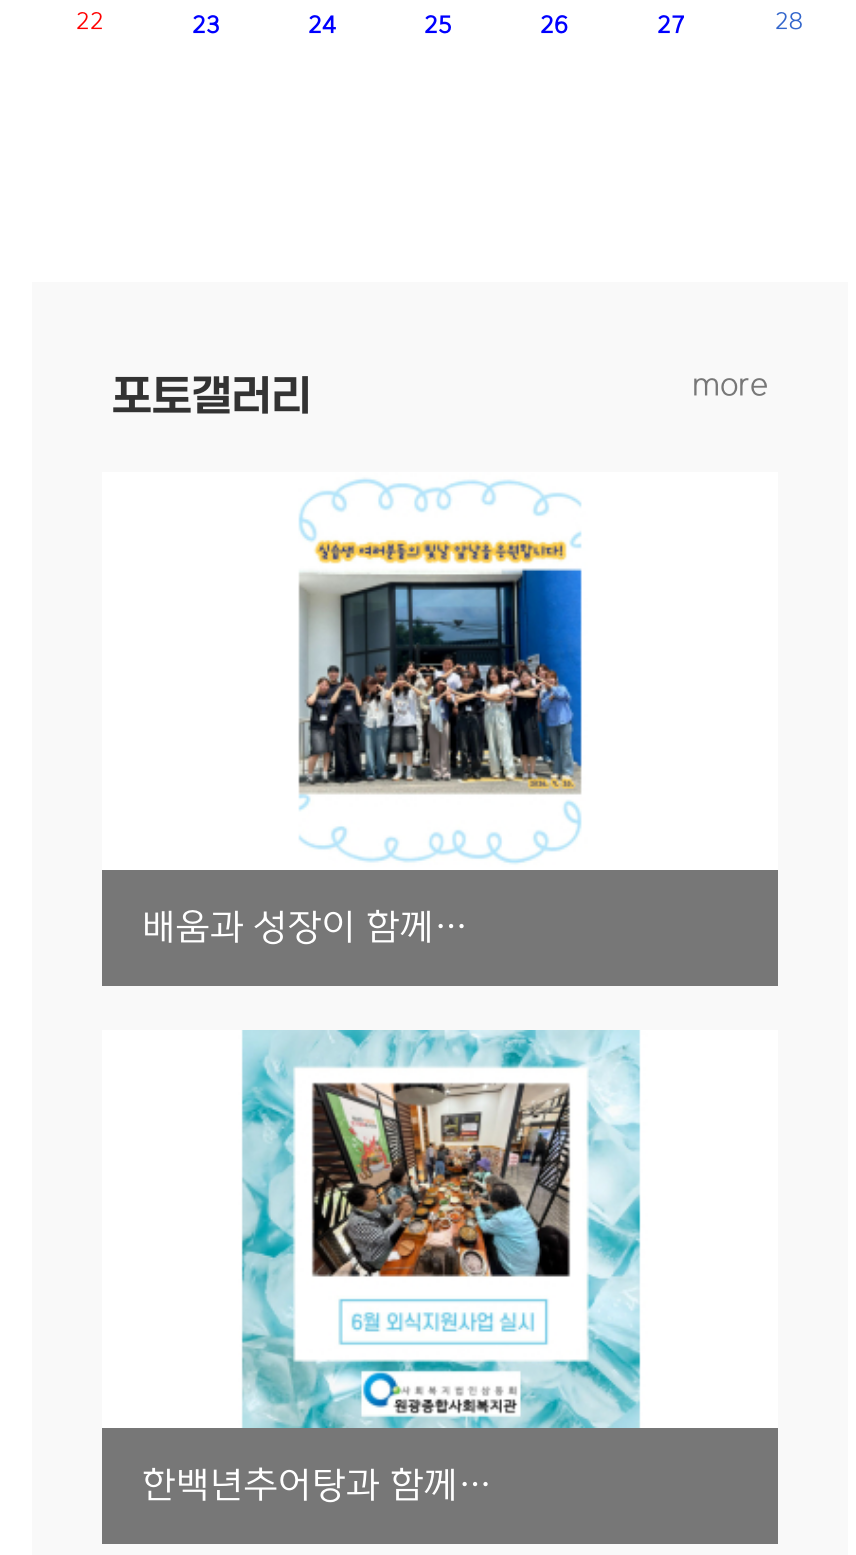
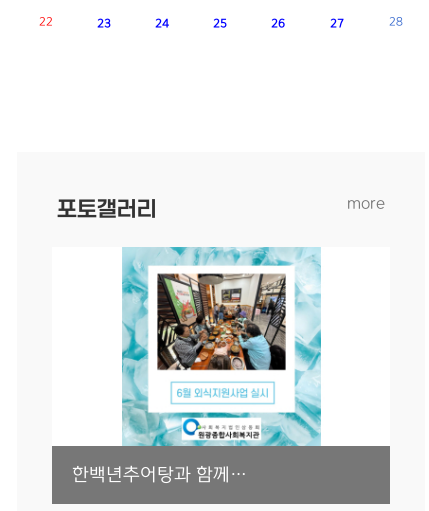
[142,478,594,948] [image] | 배움과 성장이 함께… -> none

